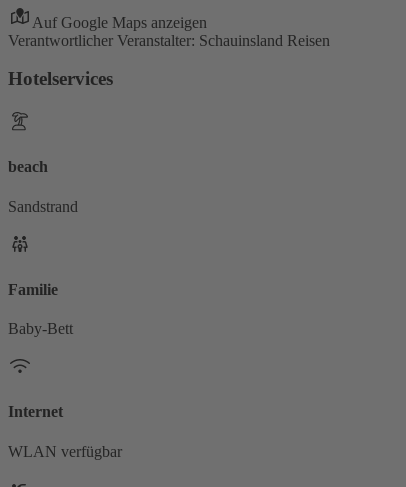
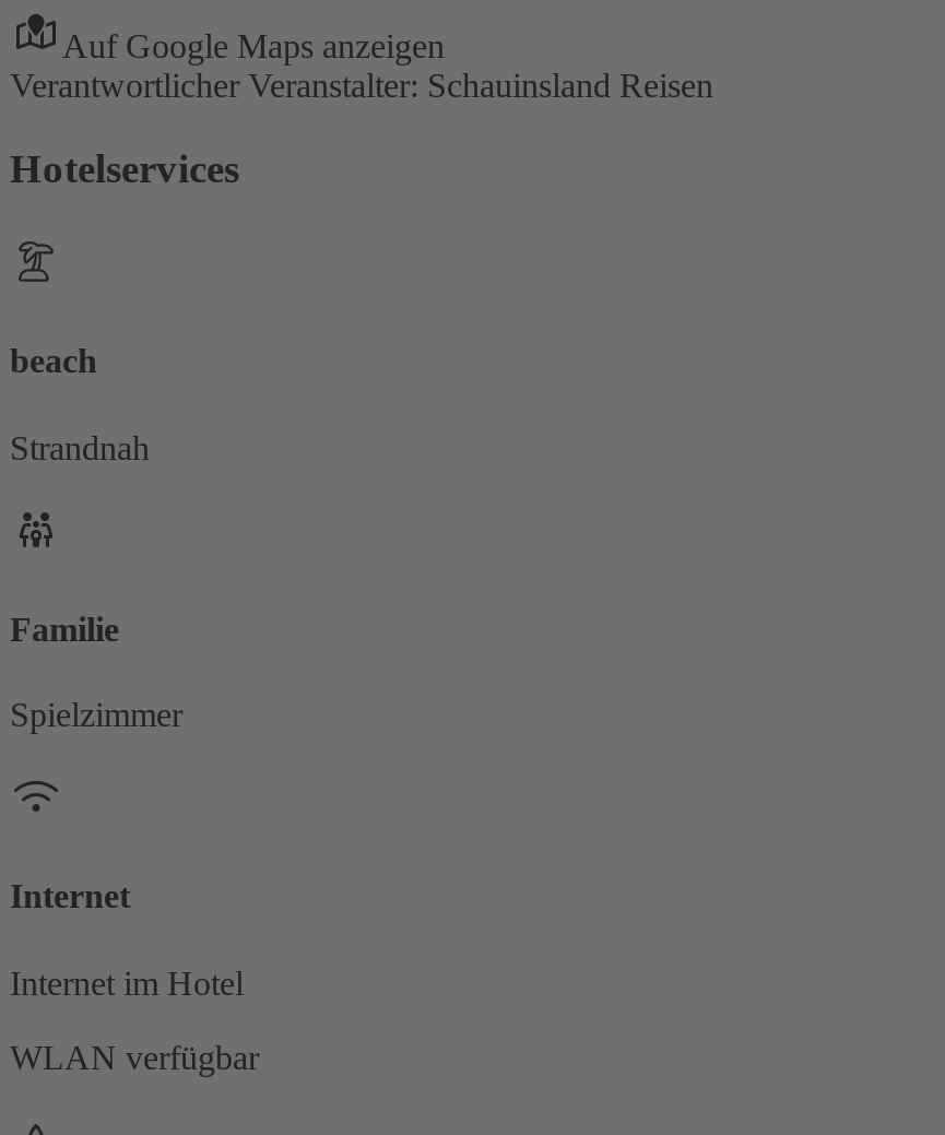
[8,198,78,215] Sandstrand -> [10,428,150,466] Strandnah
[8,320,73,337] Baby-Bett -> [10,696,182,733] Spielzimmer
none -> [10,964,244,1001] Internet im Hotel

